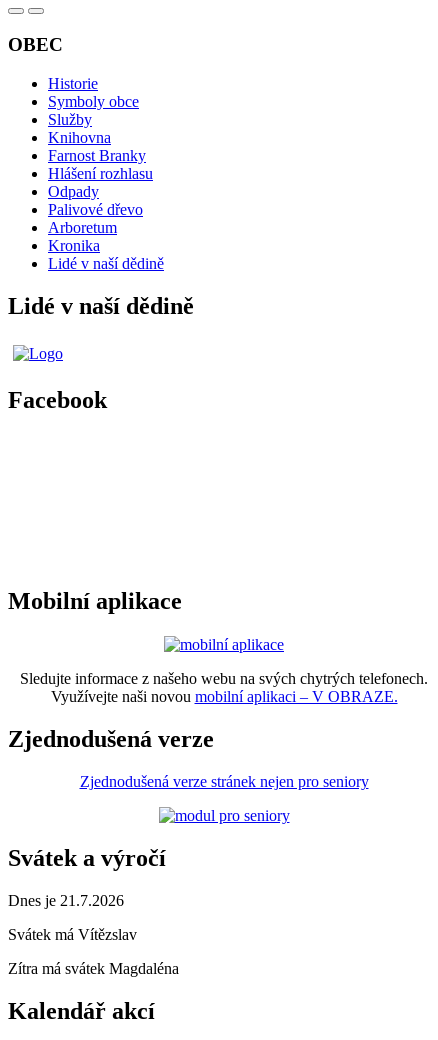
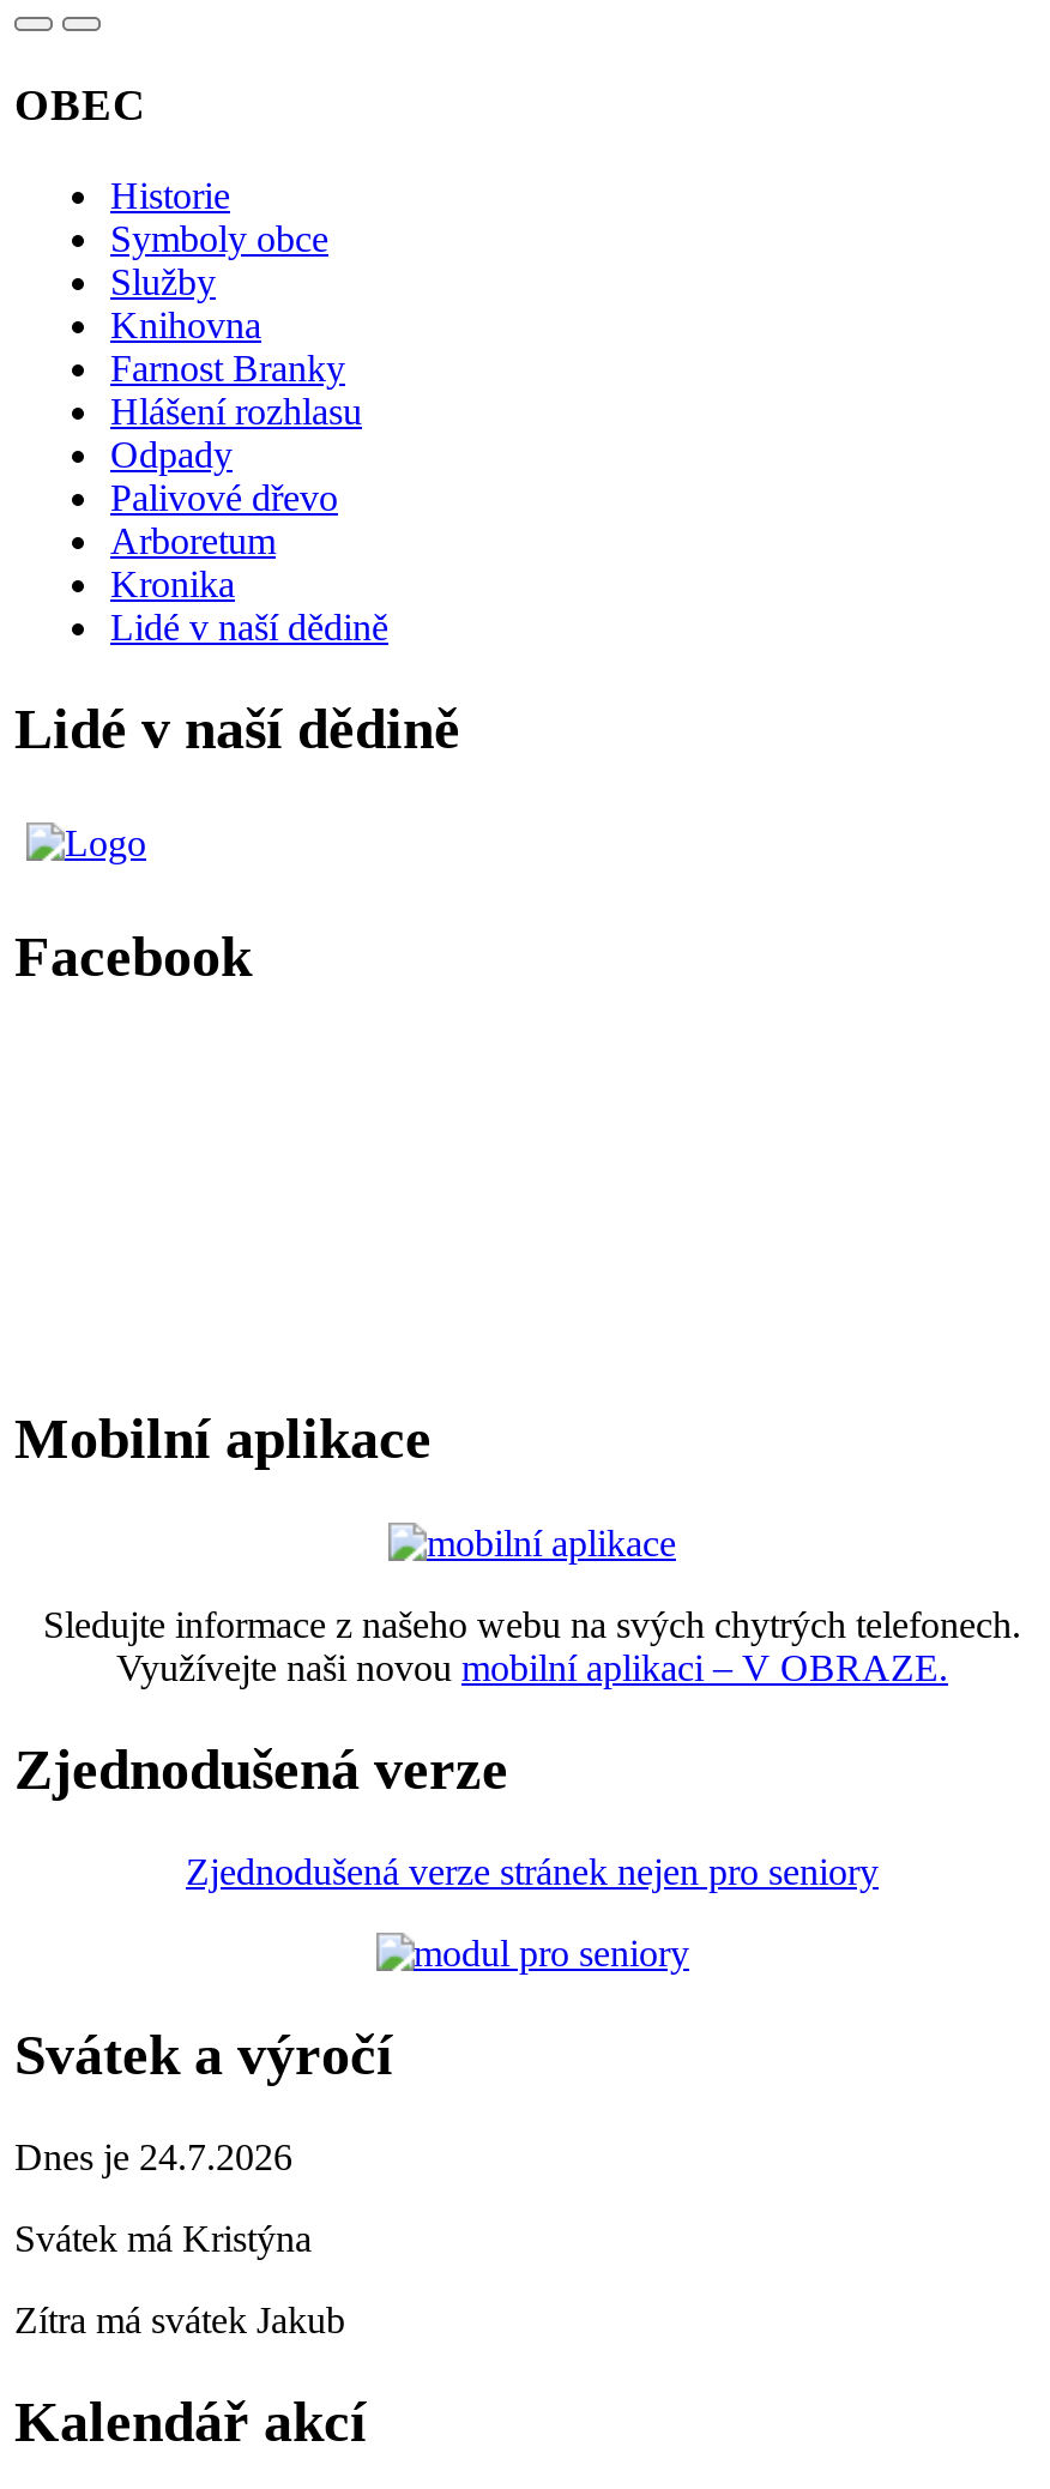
[8,892,124,909] Dnes je 21.7.2026 -> [14,2136,292,2176] Dnes je 24.7.2026
[8,926,137,943] Svátek má Vítězslav -> [14,2217,312,2258] Svátek má Kristýna
[8,960,179,977] Zítra má svátek Magdaléna -> [14,2299,345,2339] Zítra má svátek Jakub

